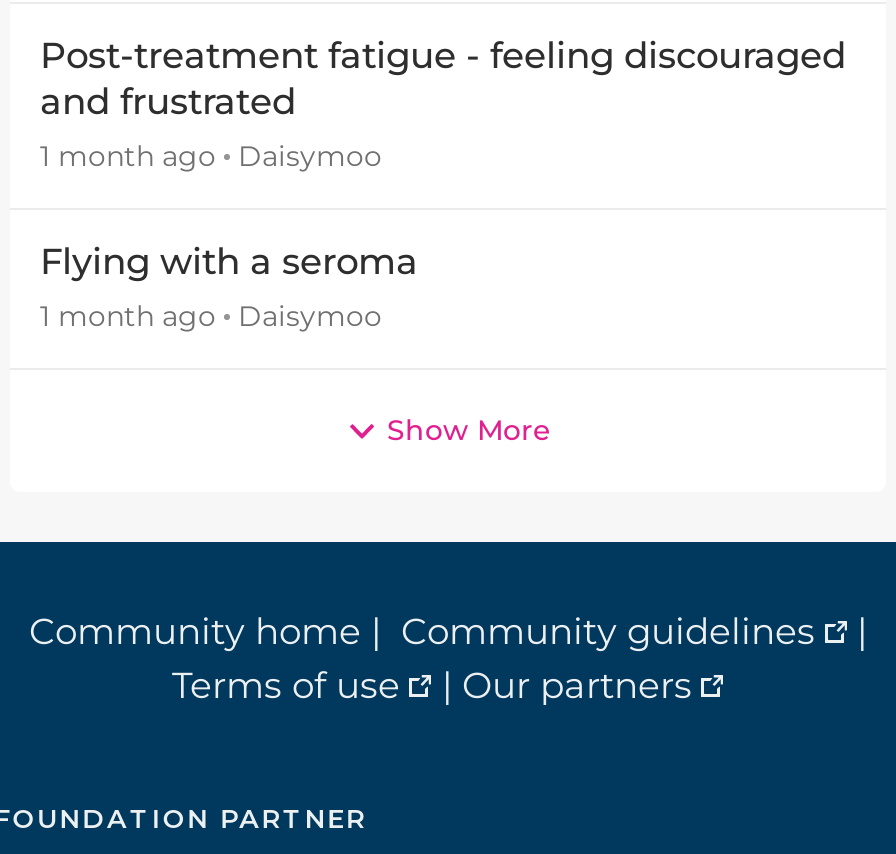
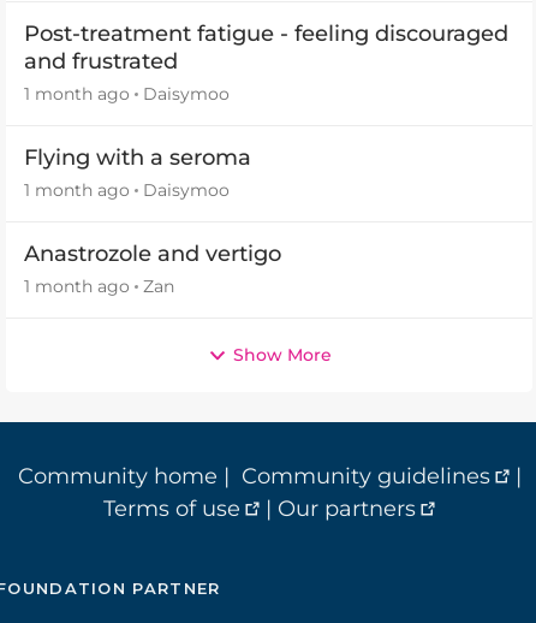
none -> [24,241,281,297] Anastrozole and vertigo | 1 month ago | Zan

